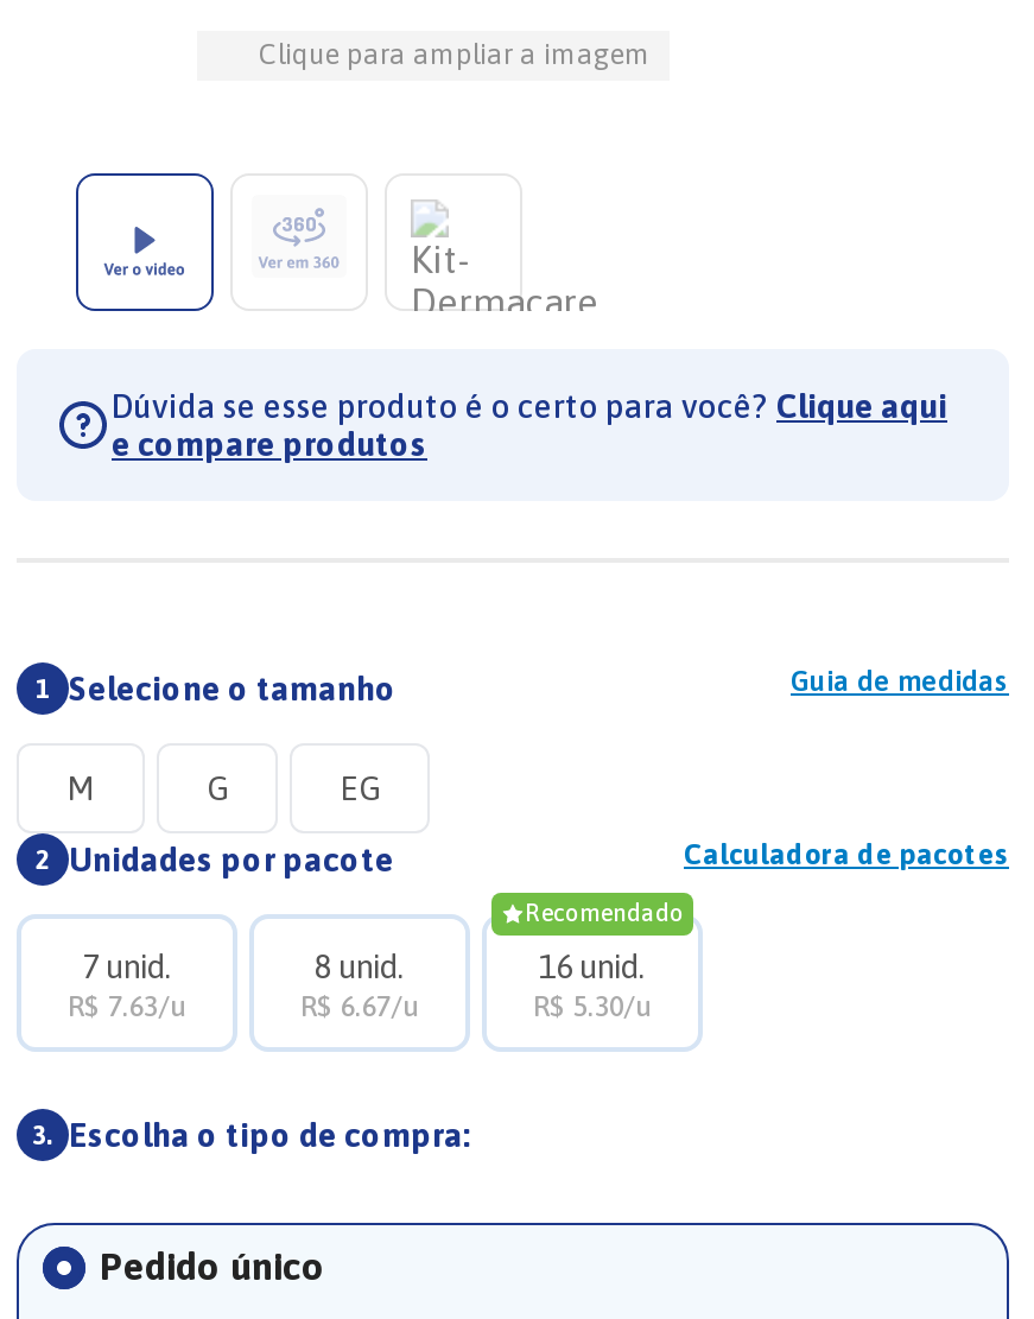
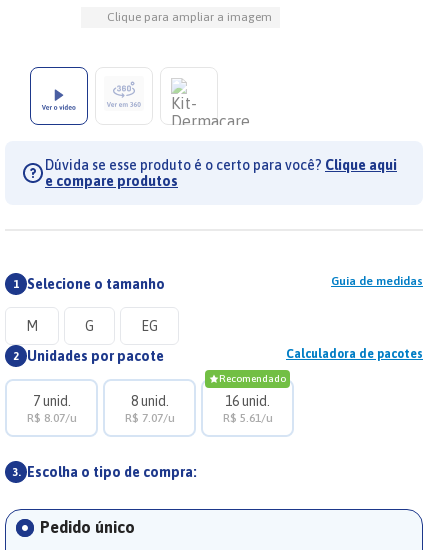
[68,989,186,1022] R$7.63/u -> [26,410,76,424] R$8.07/u
[300,989,419,1022] R$6.67/u -> [124,410,174,424] R$7.07/u
[533,989,652,1022] R$5.30/u -> [222,410,272,424] R$5.61/u

